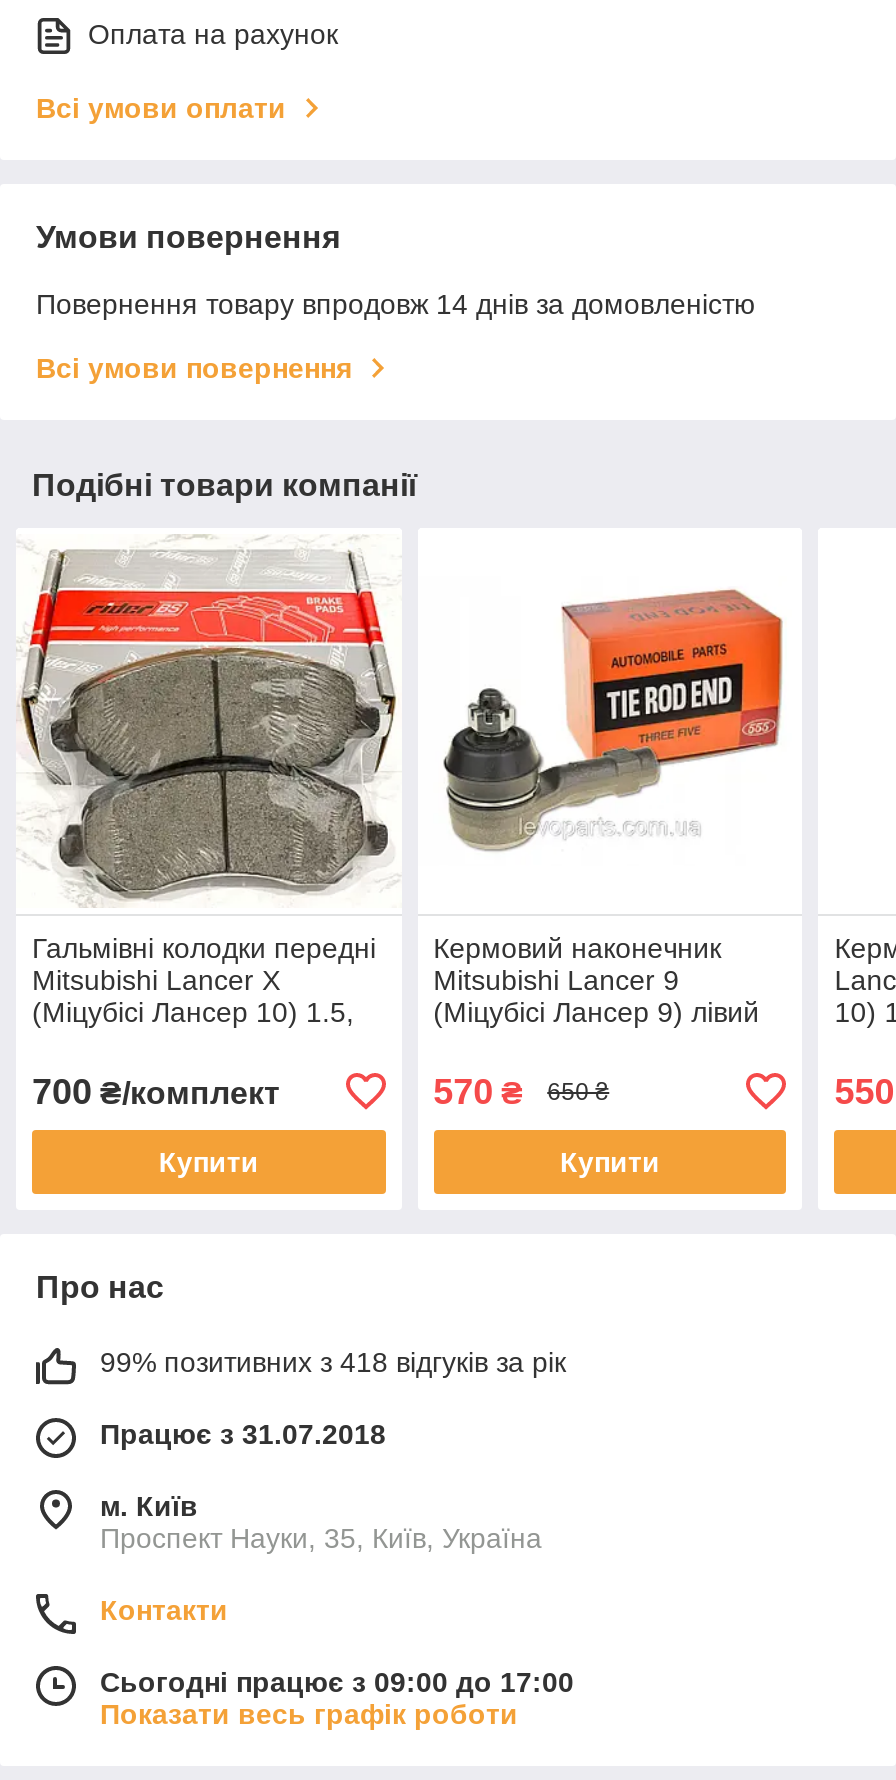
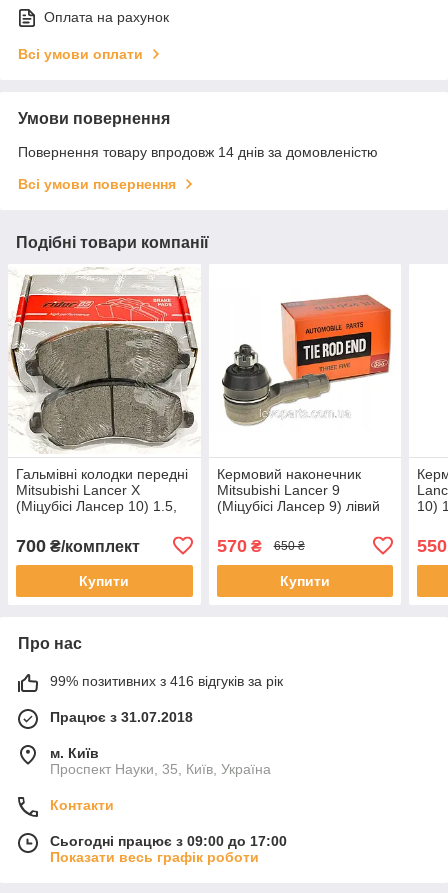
[100,1346,566,1378] 99% позитивних з 418 відгуків за рік -> [50,673,283,689] 99% позитивних з 416 відгуків за рік

